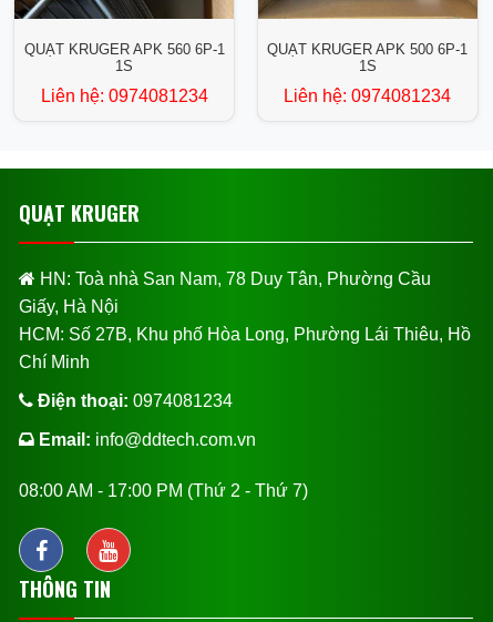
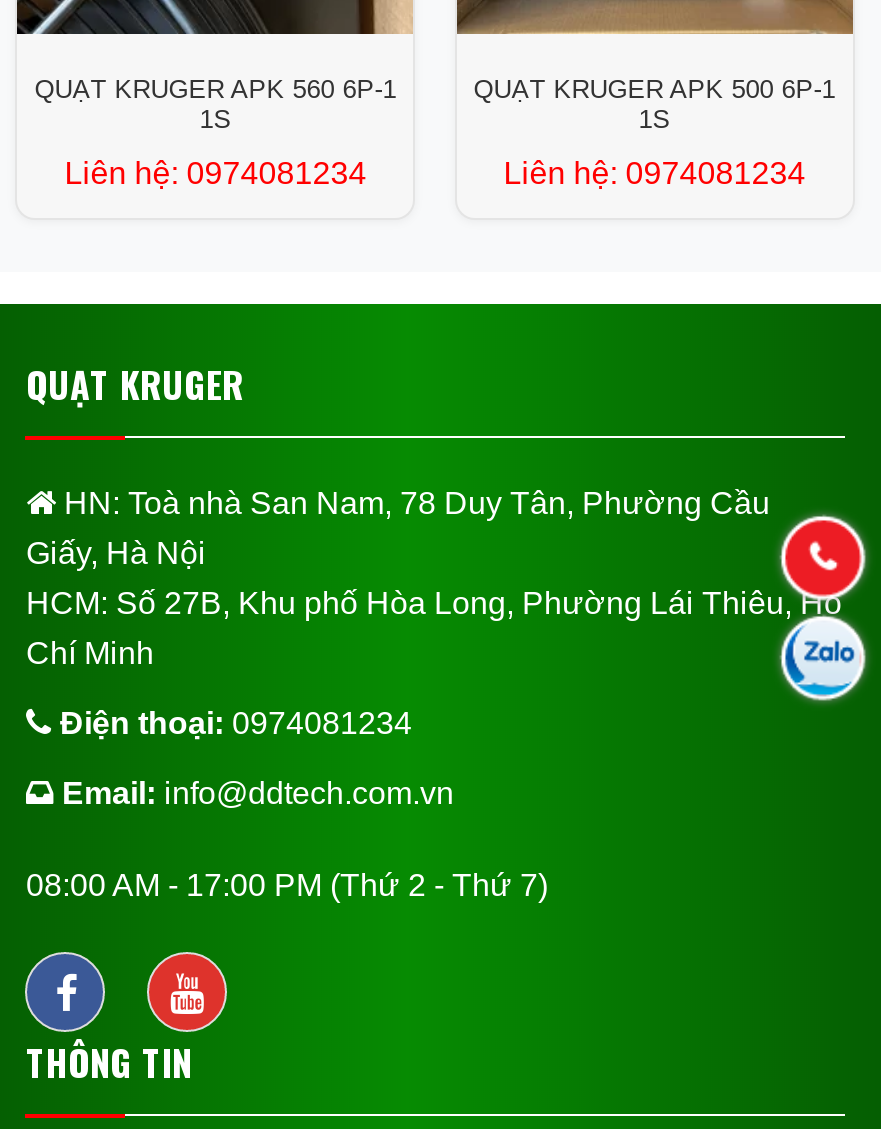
none -> [777,512,869,596] [image]
none -> [777,620,869,704] [image]

